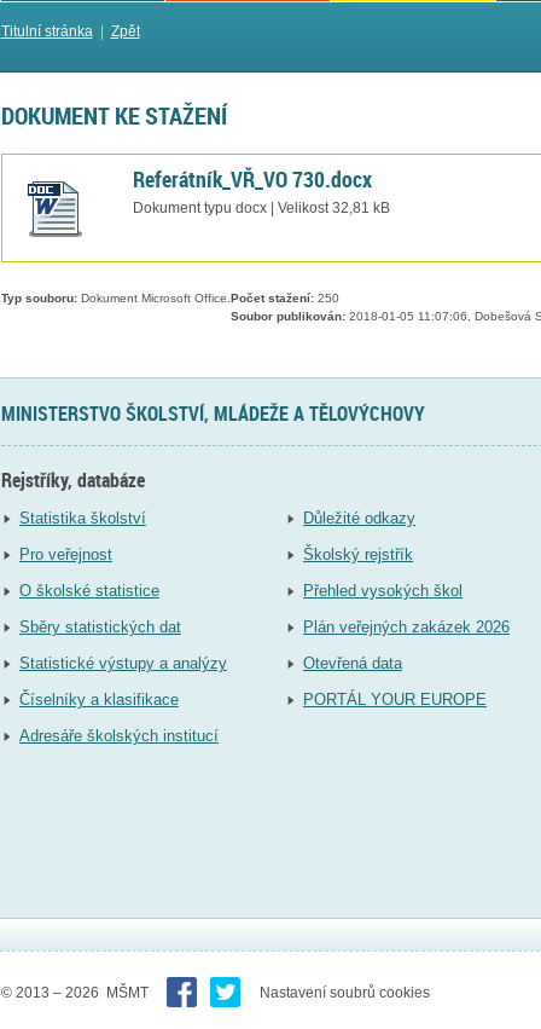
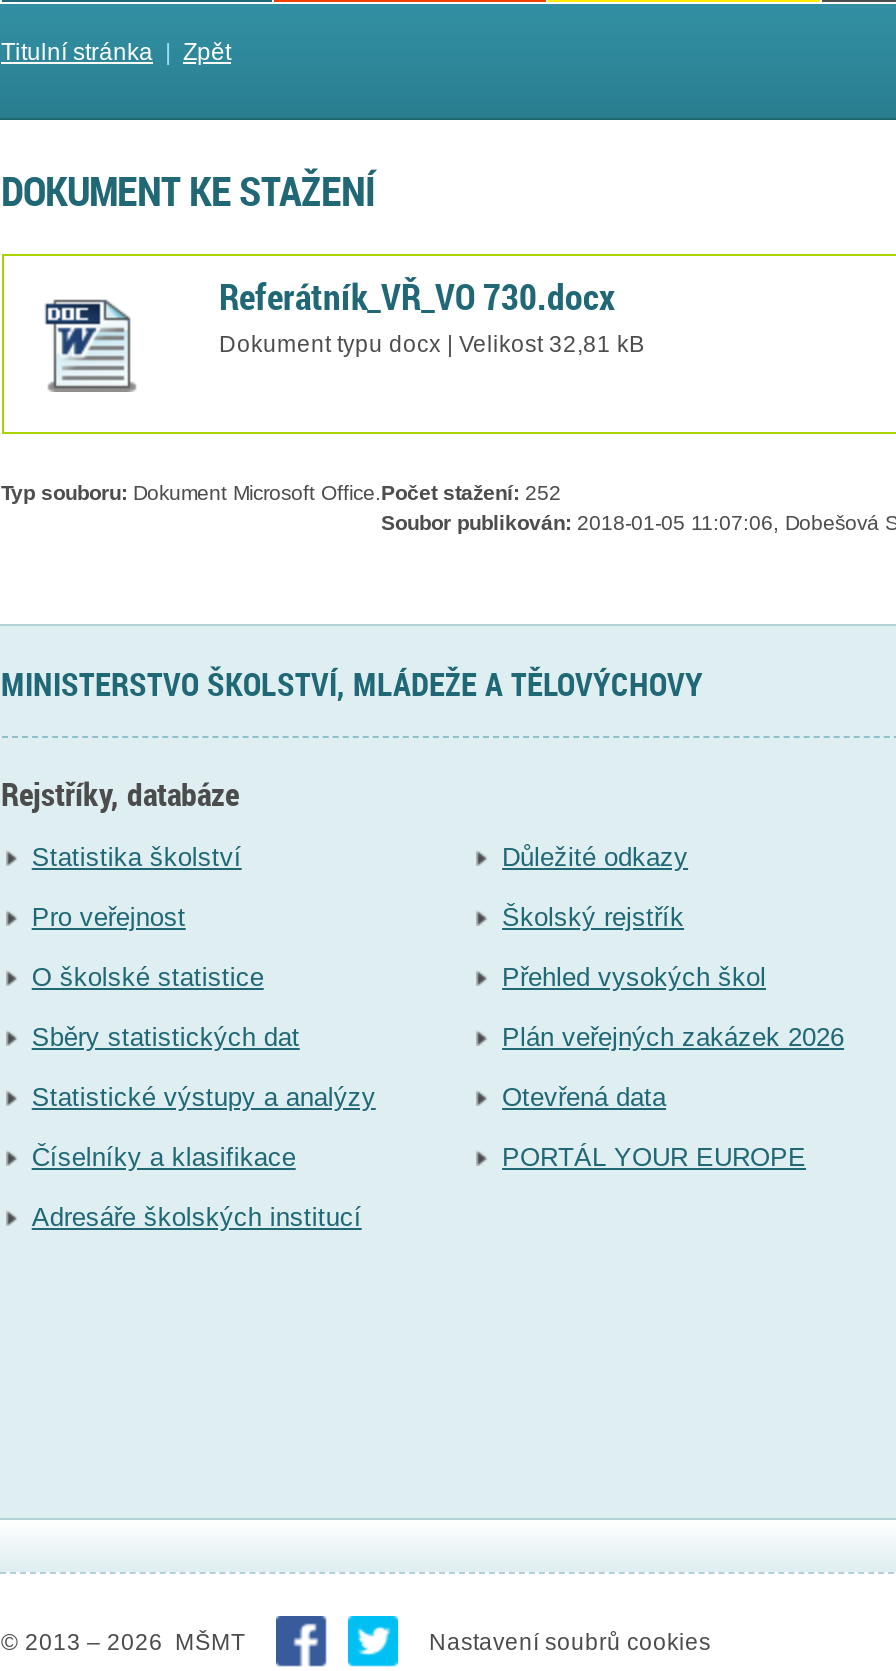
[1,292,339,305] Typ souboru: Dokument Microsoft Office.Počet stažení: 250 -> [1,483,561,505] Typ souboru: Dokument Microsoft Office.Počet stažení: 252

